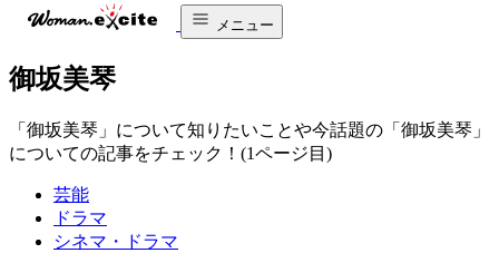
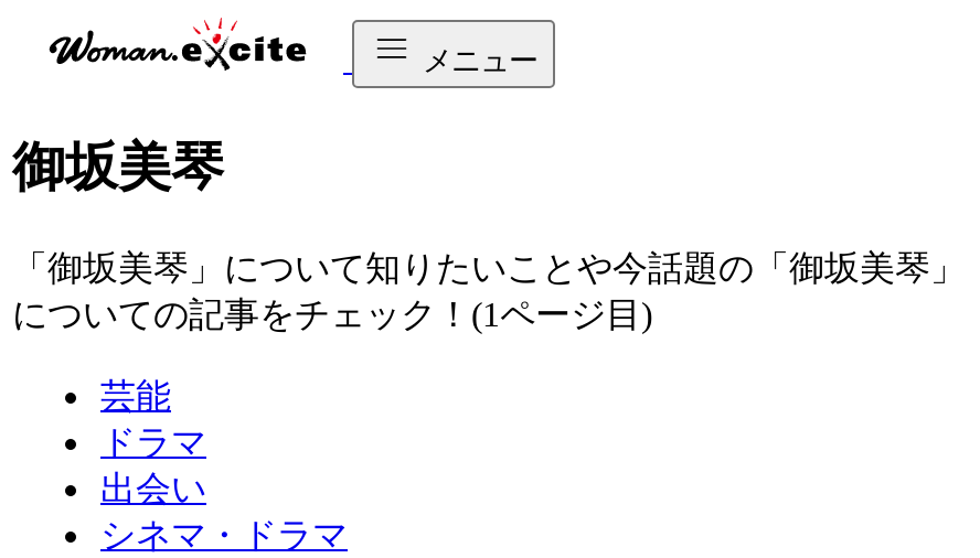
none -> [100,469,206,507] 出会い

